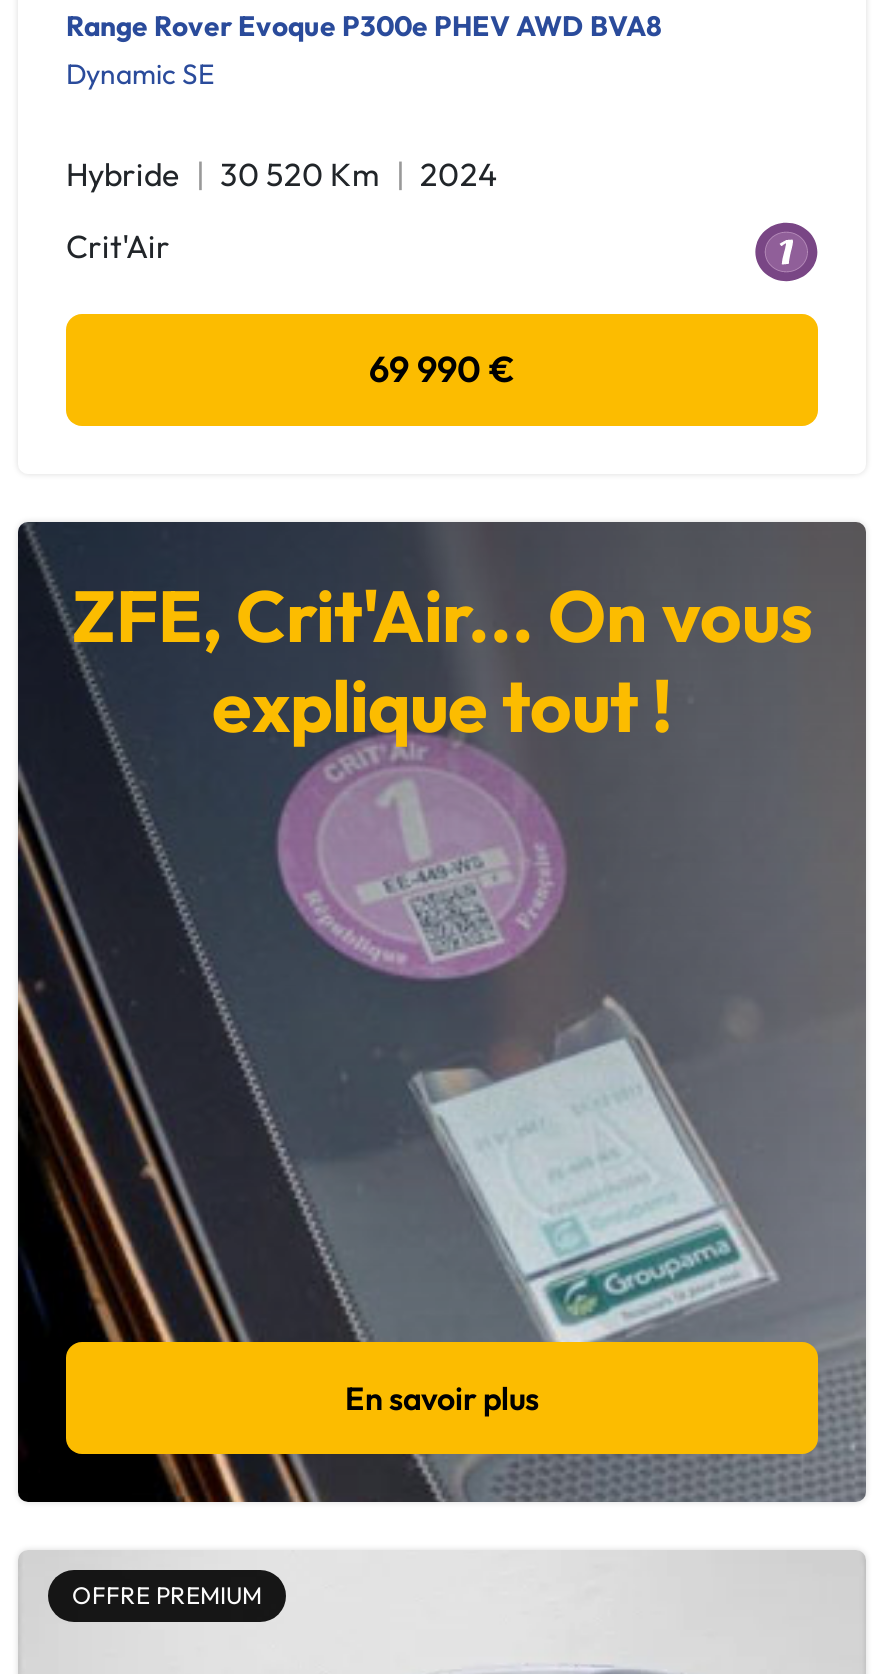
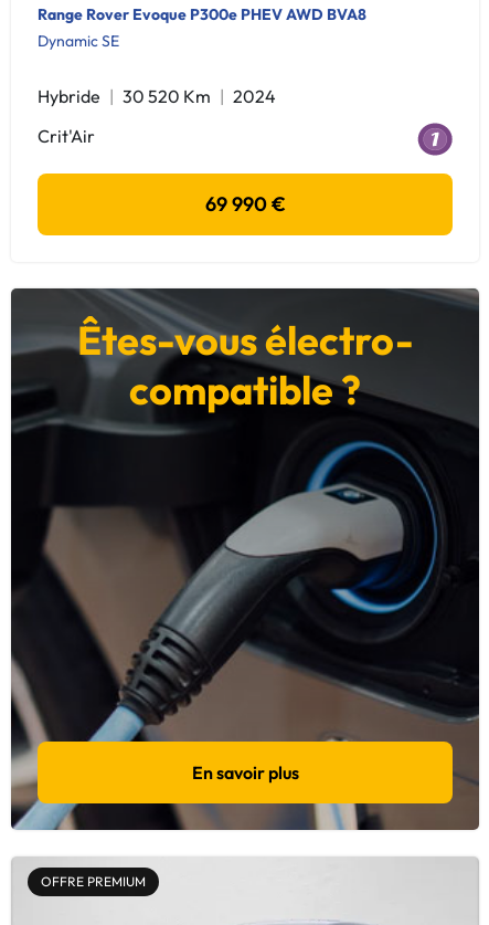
[16,522,866,1504] [image] | ZFE, Crit'Air... On vous | explique tout ! -> [10,290,479,831] [image] | Êtes-vous électro- | compatible ?

